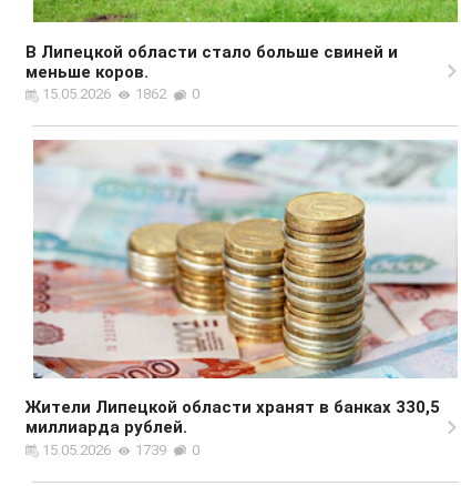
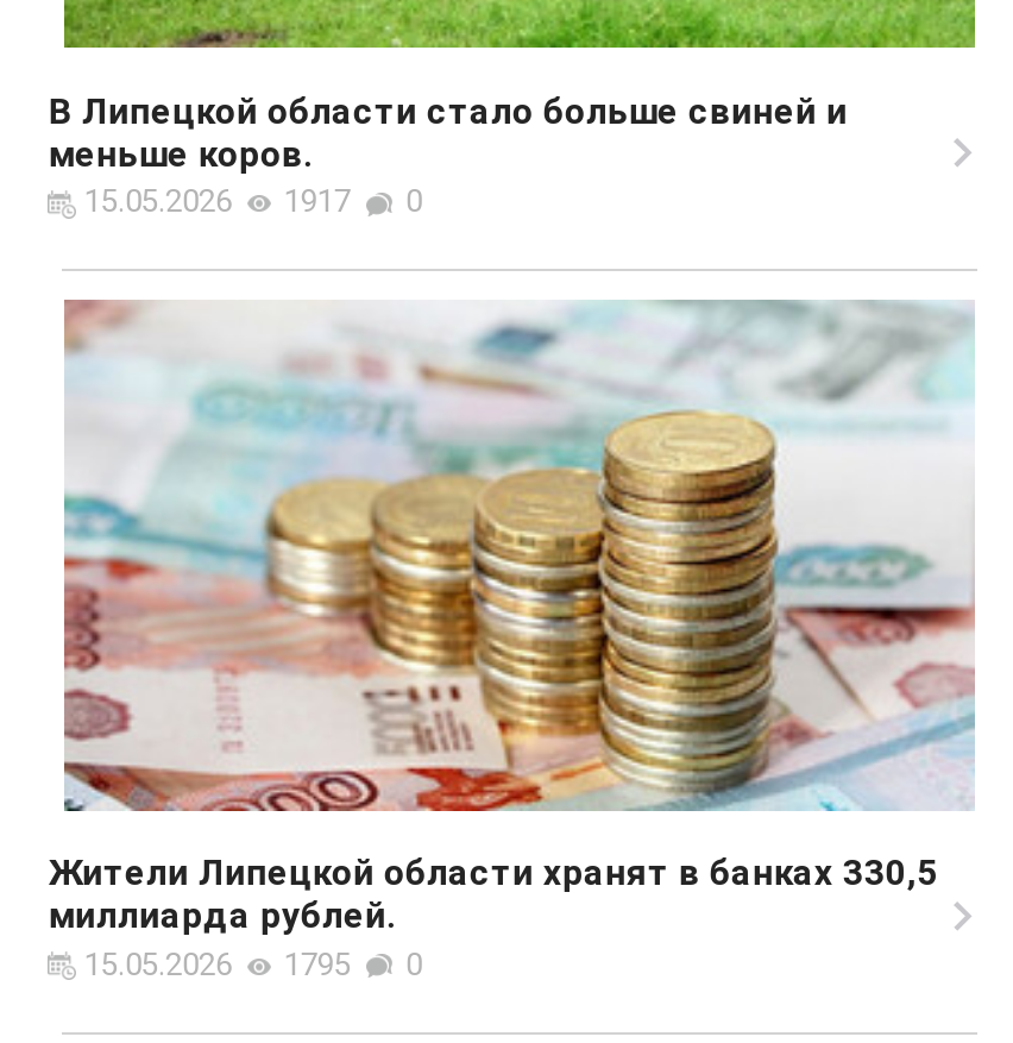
[43,86,200,102] 15.05.2026 1862 0 -> [84,184,422,219] 15.05.2026 1917 0
[43,441,200,458] 15.05.2026 1739 0 -> [84,946,422,982] 15.05.2026 1795 0

